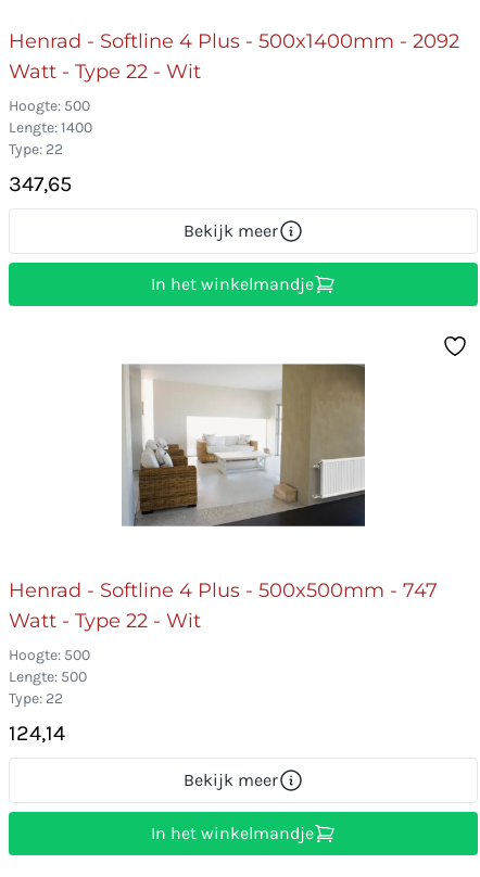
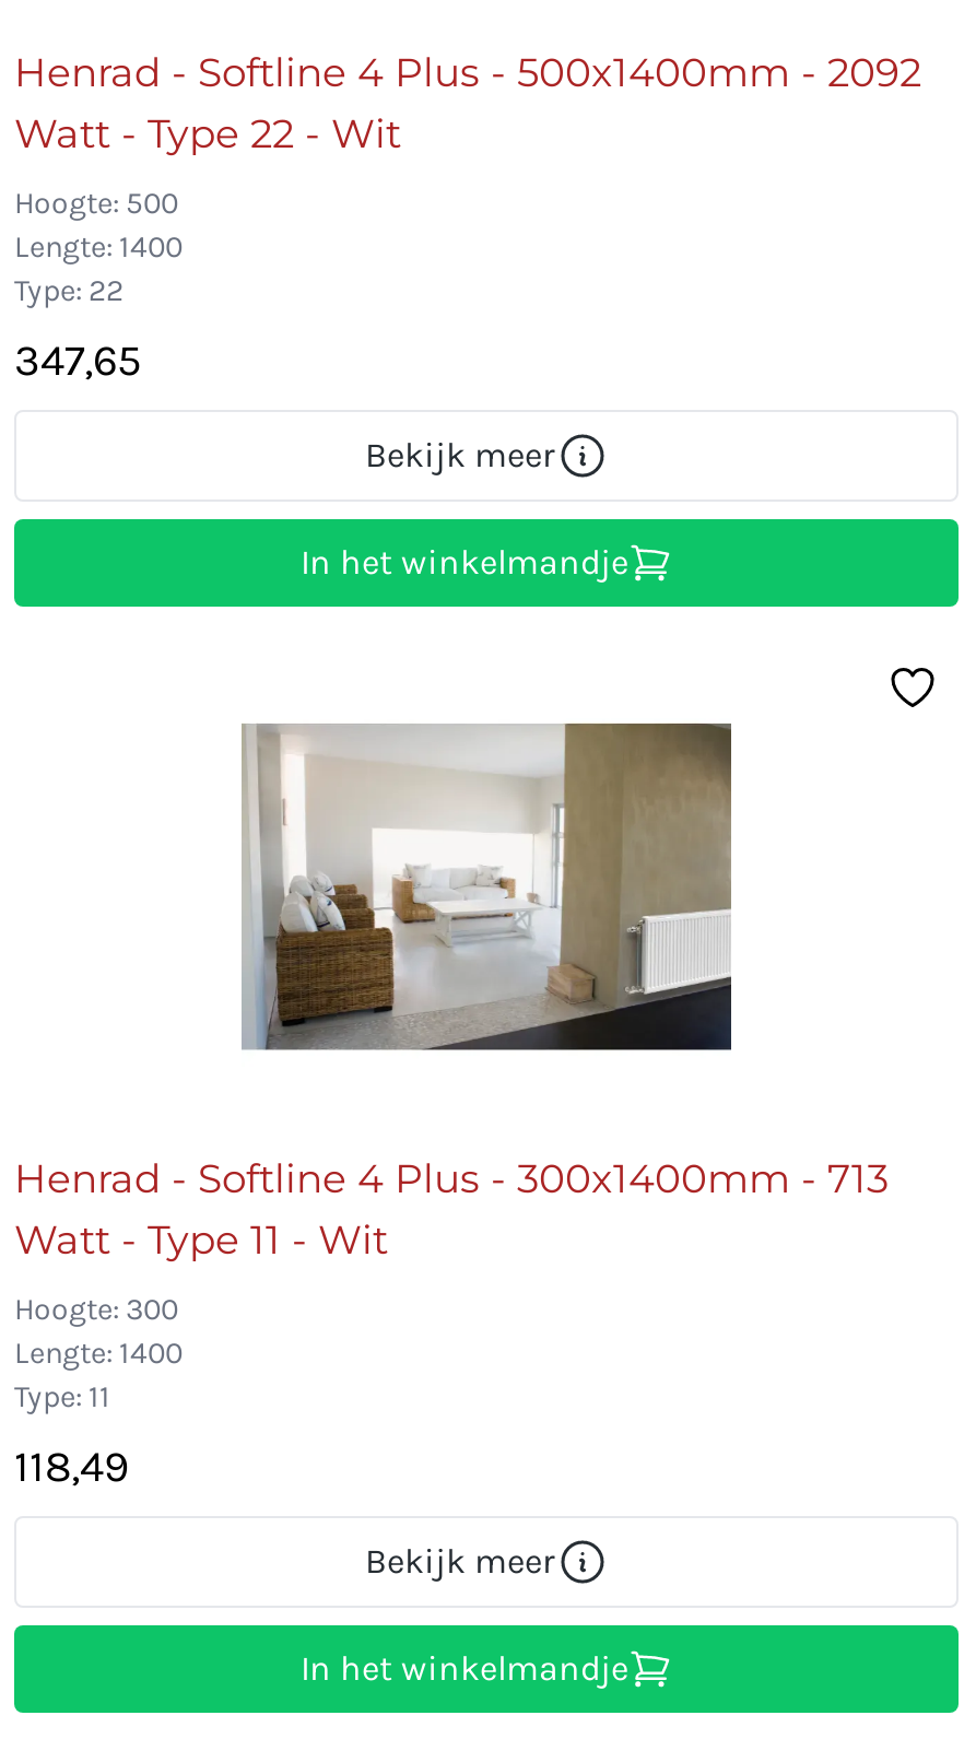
[9,579,438,602] Henrad - Softline 4 Plus - 500x500mm - 747 -> [14,1155,889,1203] Henrad - Softline 4 Plus - 300x1400mm - 713
[9,609,201,633] Watt - Type 22 - Wit -> [14,1217,388,1265] Watt - Type 11 - Wit
[9,646,90,664] Hoogte: 500 -> [14,1291,178,1328] Hoogte: 300
[9,668,87,686] Lengte: 500 -> [14,1335,183,1372] Lengte: 1400
[9,689,63,708] Type: 22 -> [14,1378,110,1415] Type: 11
[9,721,65,746] 124,14 -> [14,1442,130,1492] 118,49

